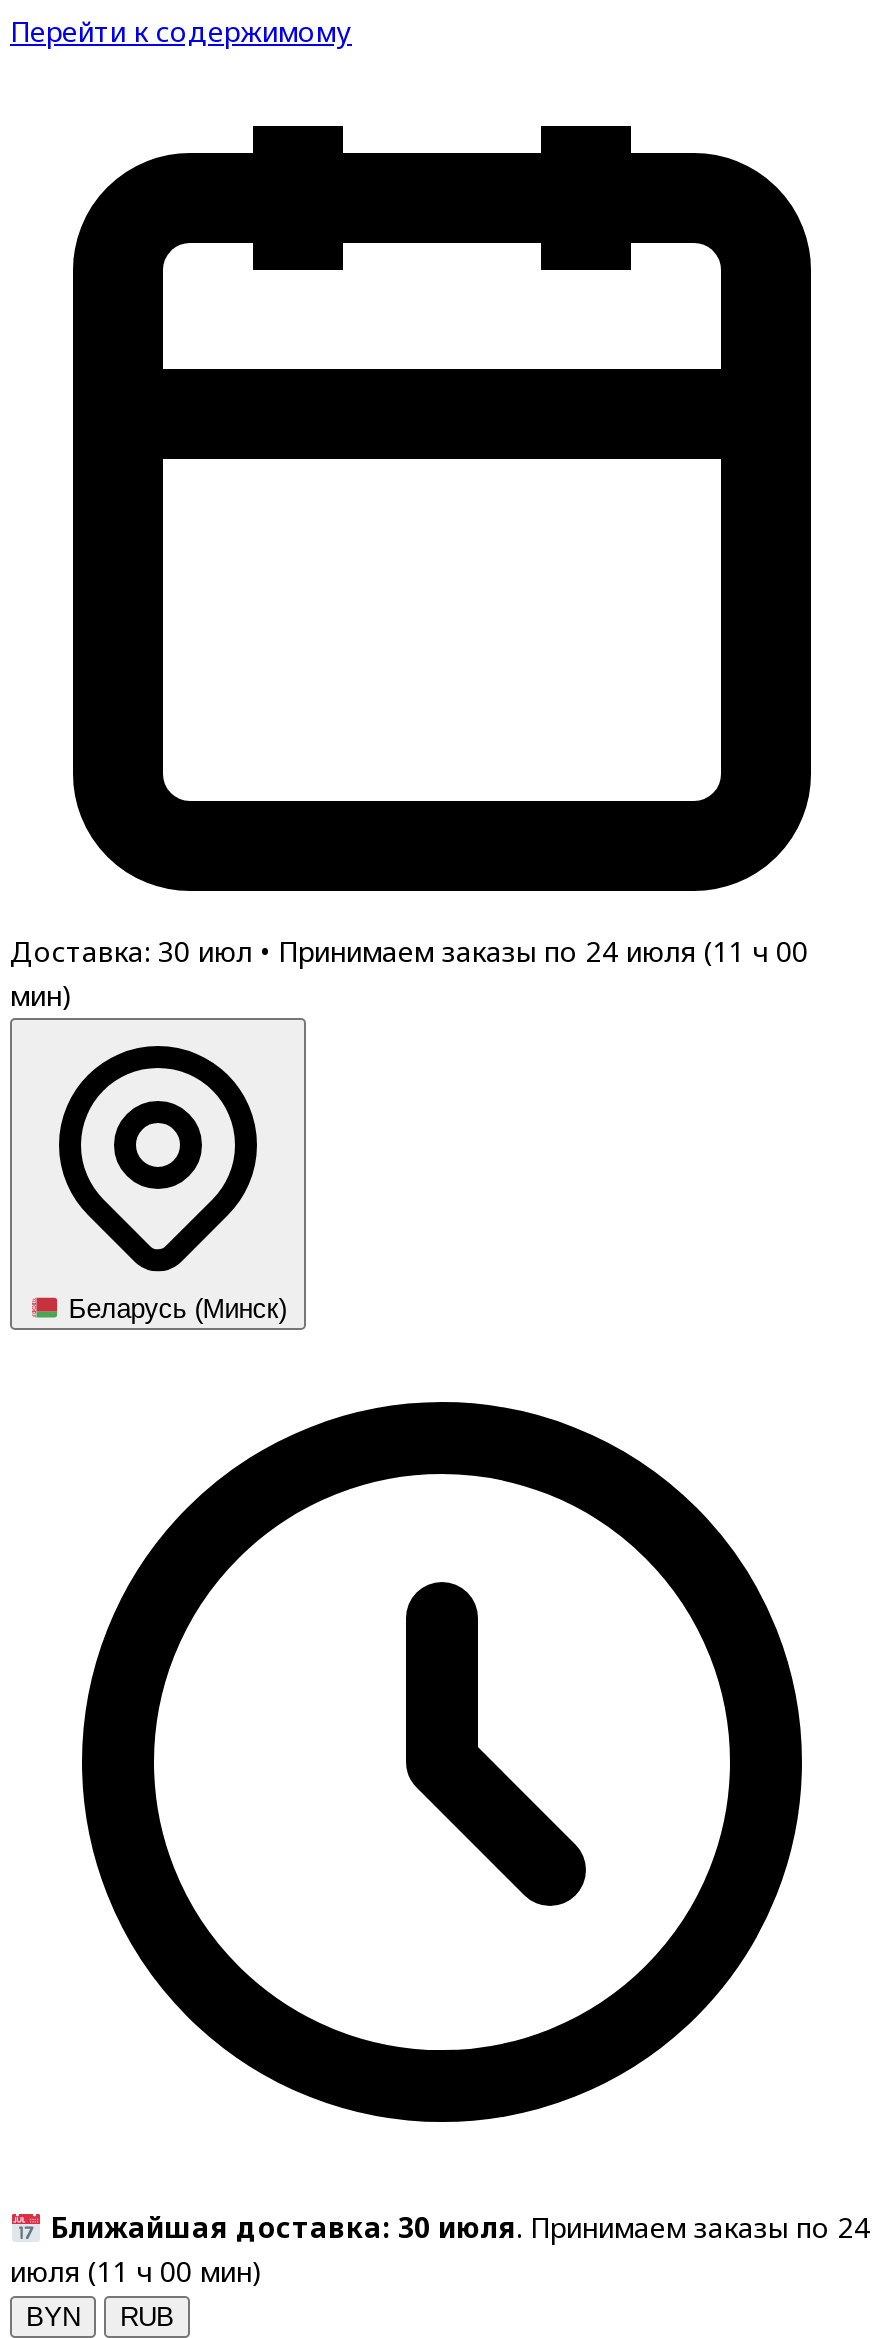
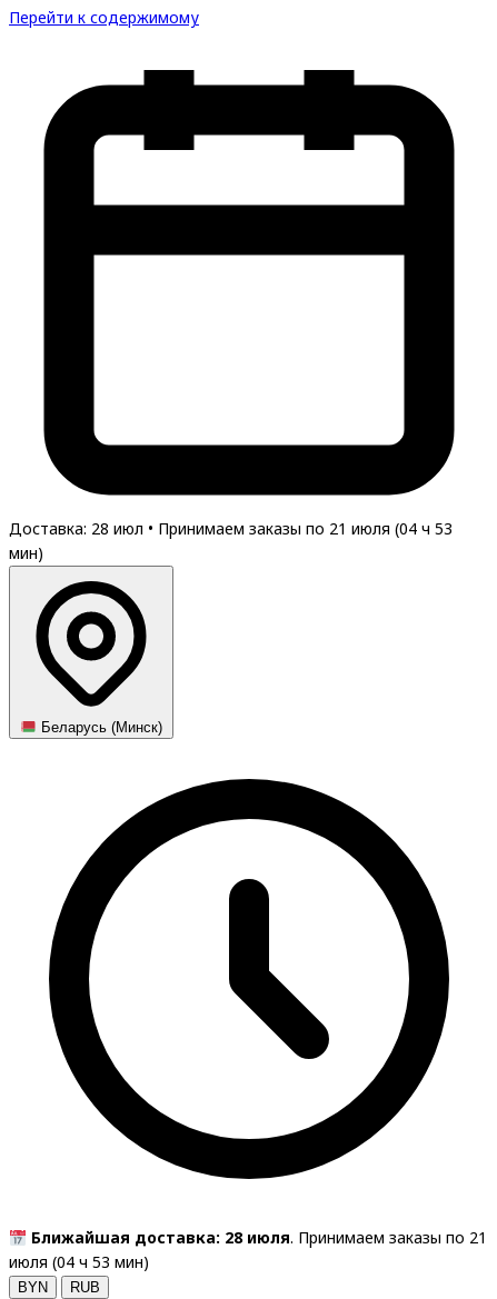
[10,932,808,970] Доставка: 30 июл • Принимаем заказы по 24 июля (11 ч 00 -> [9,518,453,539] Доставка: 28 июл • Принимаем заказы по 21 июля (04 ч 53
[50,2208,870,2246] Ближайшая доставка: 30 июля. Принимаем заказы по 24 -> [31,1227,487,1248] Ближайшая доставка: 28 июля. Принимаем заказы по 21
[10,2252,262,2290] июля (11 ч 00 мин) -> [9,1251,149,1273] июля (04 ч 53 мин)

